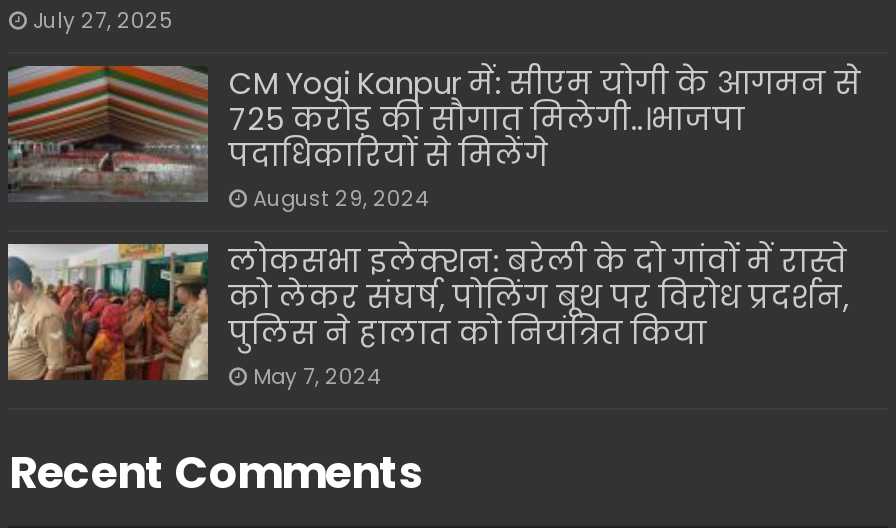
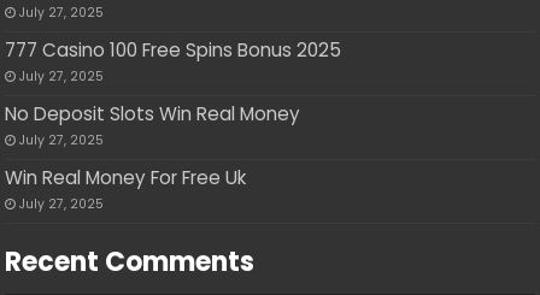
[229,63,861,393] CM Yogi Kanpur में: सीएम योगी के आगमन से | 725 करोड़ की सौगात मिलेगी..।भाजपा | पदाधिकारियों से मिलेंगे | August 29, 2024 | लोकसभा इलेक्शन: बरेली के दो गांवों में रास्ते | को लेकर संघर्ष, पोलिंग बूथ पर विरोध प्रदर्शन, | पुलिस ने हालात को नियंत्रित किया | May 7, 2024 -> [5,38,342,213] 777 Casino 100 Free Spins Bonus 2025 | July 27, 2025 | No Deposit Slots Win Real Money | July 27, 2025 | Win Real Money For Free Uk | July 27, 2025

